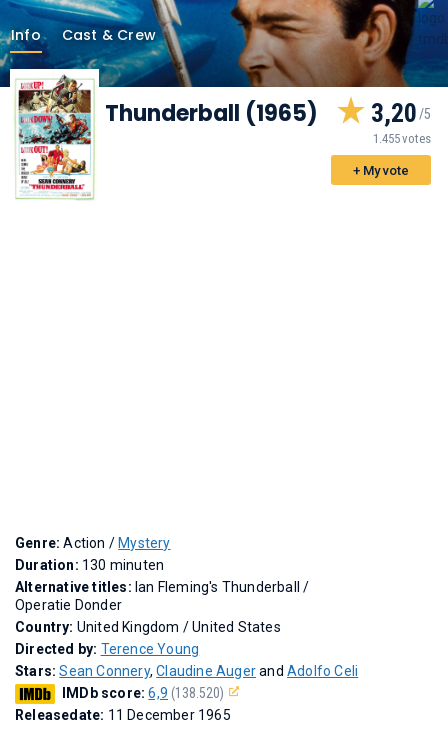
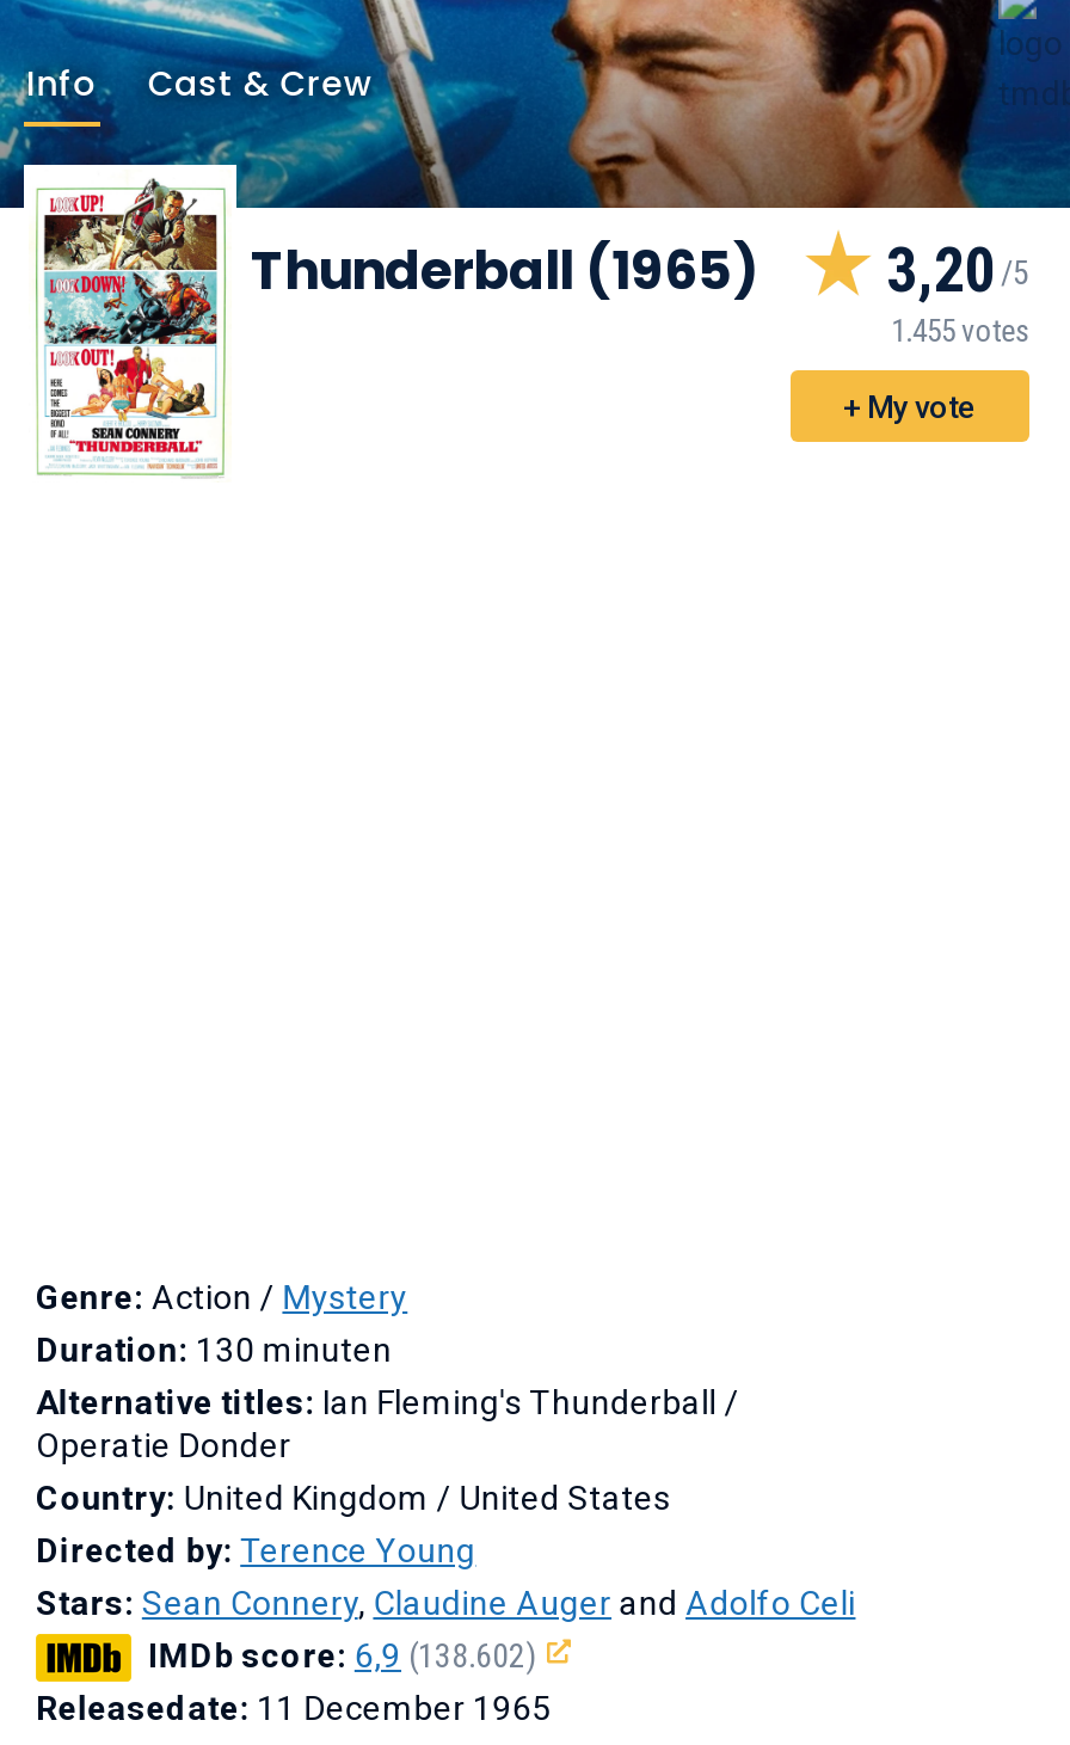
[62,685,224,701] IMDb score: 6,9 (138.520) -> [148,1636,535,1674] IMDb score: 6,9 (138.602)

